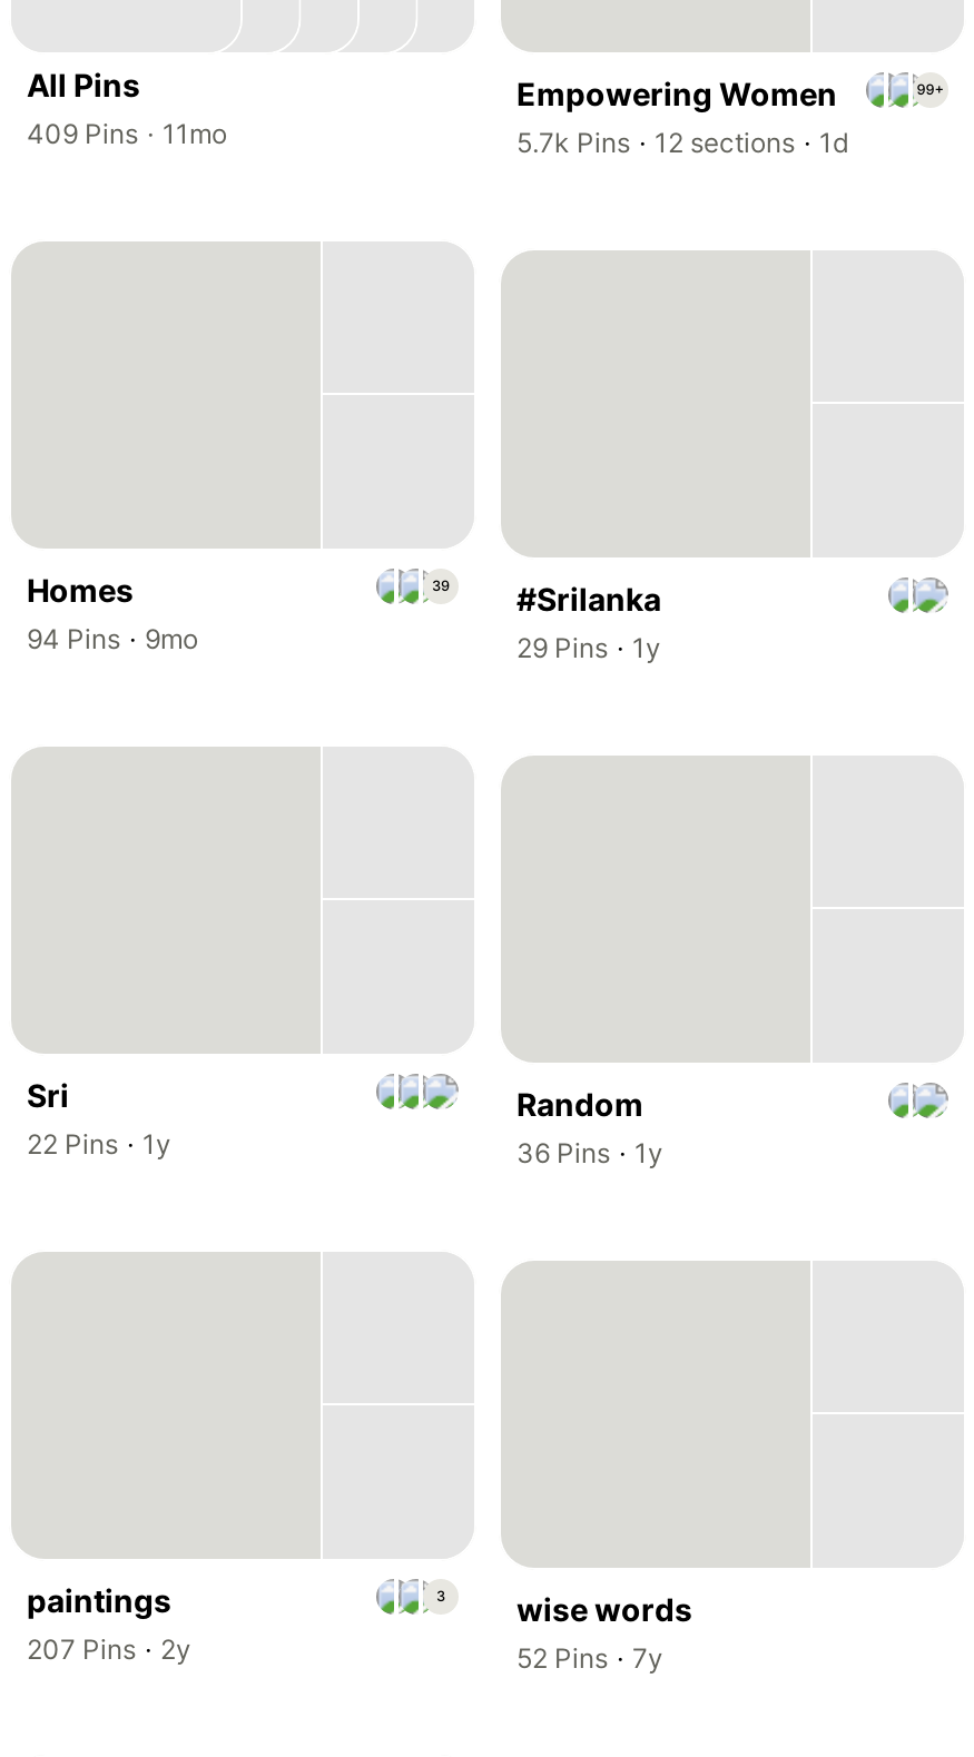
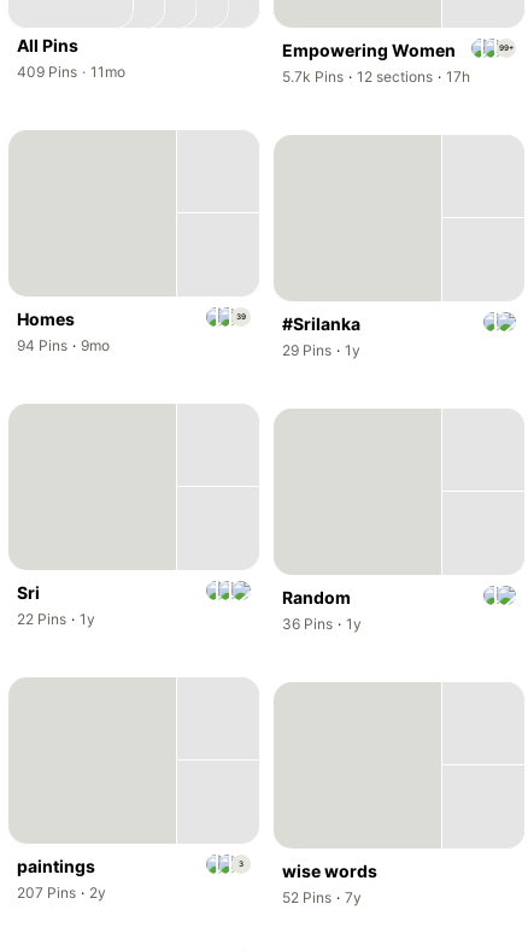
[514,124,848,159] ,5.7k Pins · 12 sections · , 1d -> [281,66,470,86] ,5.7k Pins · 12 sections · , 17h

